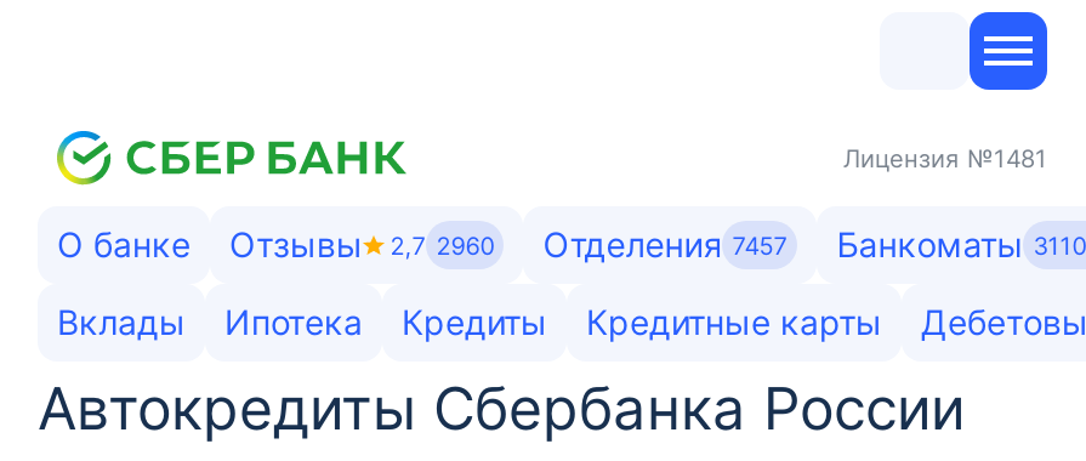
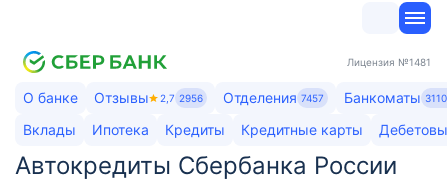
[390,231,494,260] 2,7 2960 -> [160,92,203,104] 2,7 2956

